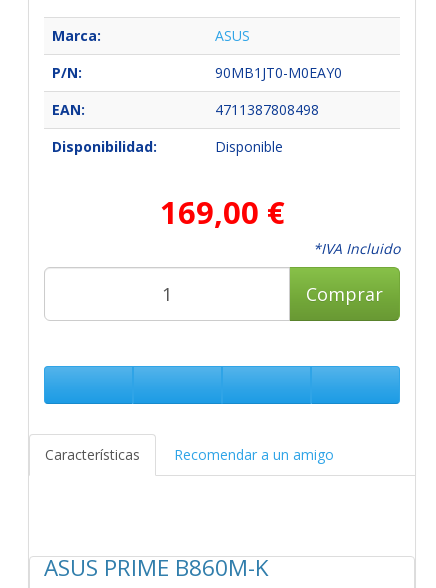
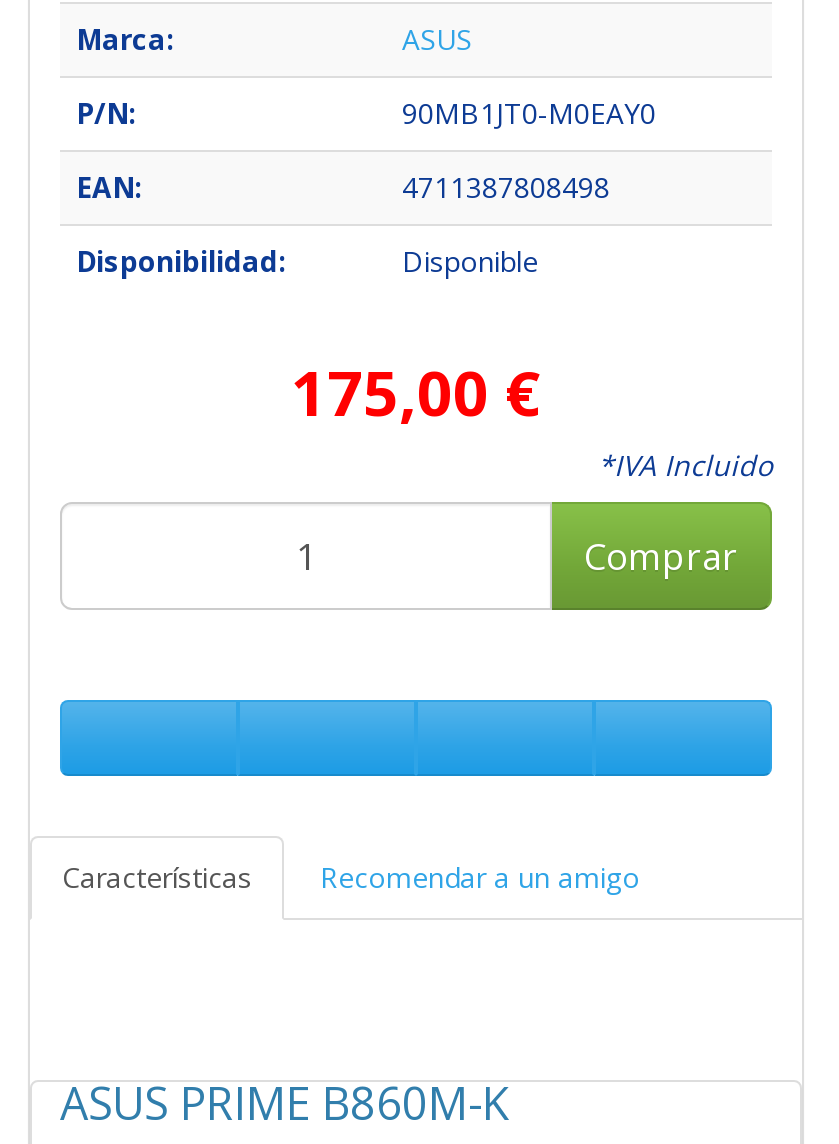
[159,191,284,233] 169,00 € -> [291,349,541,433] 175,00 €

